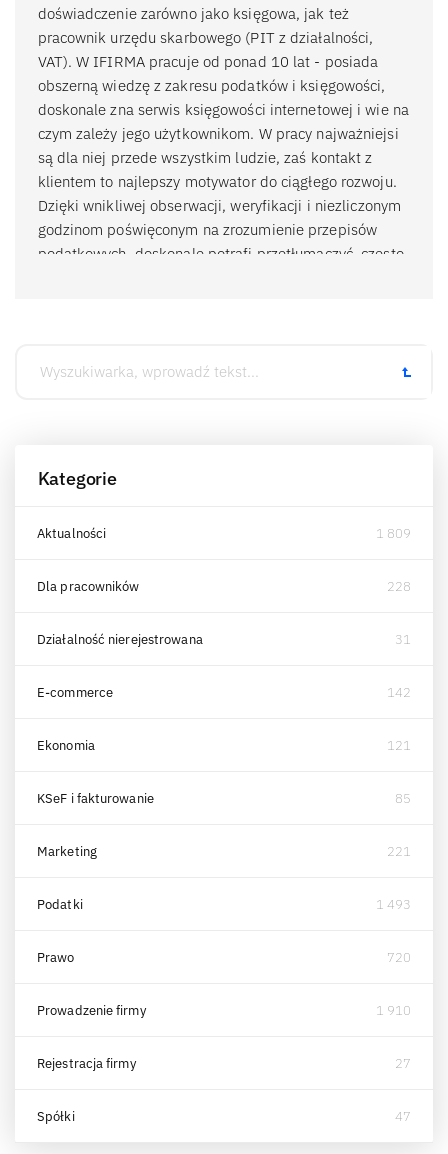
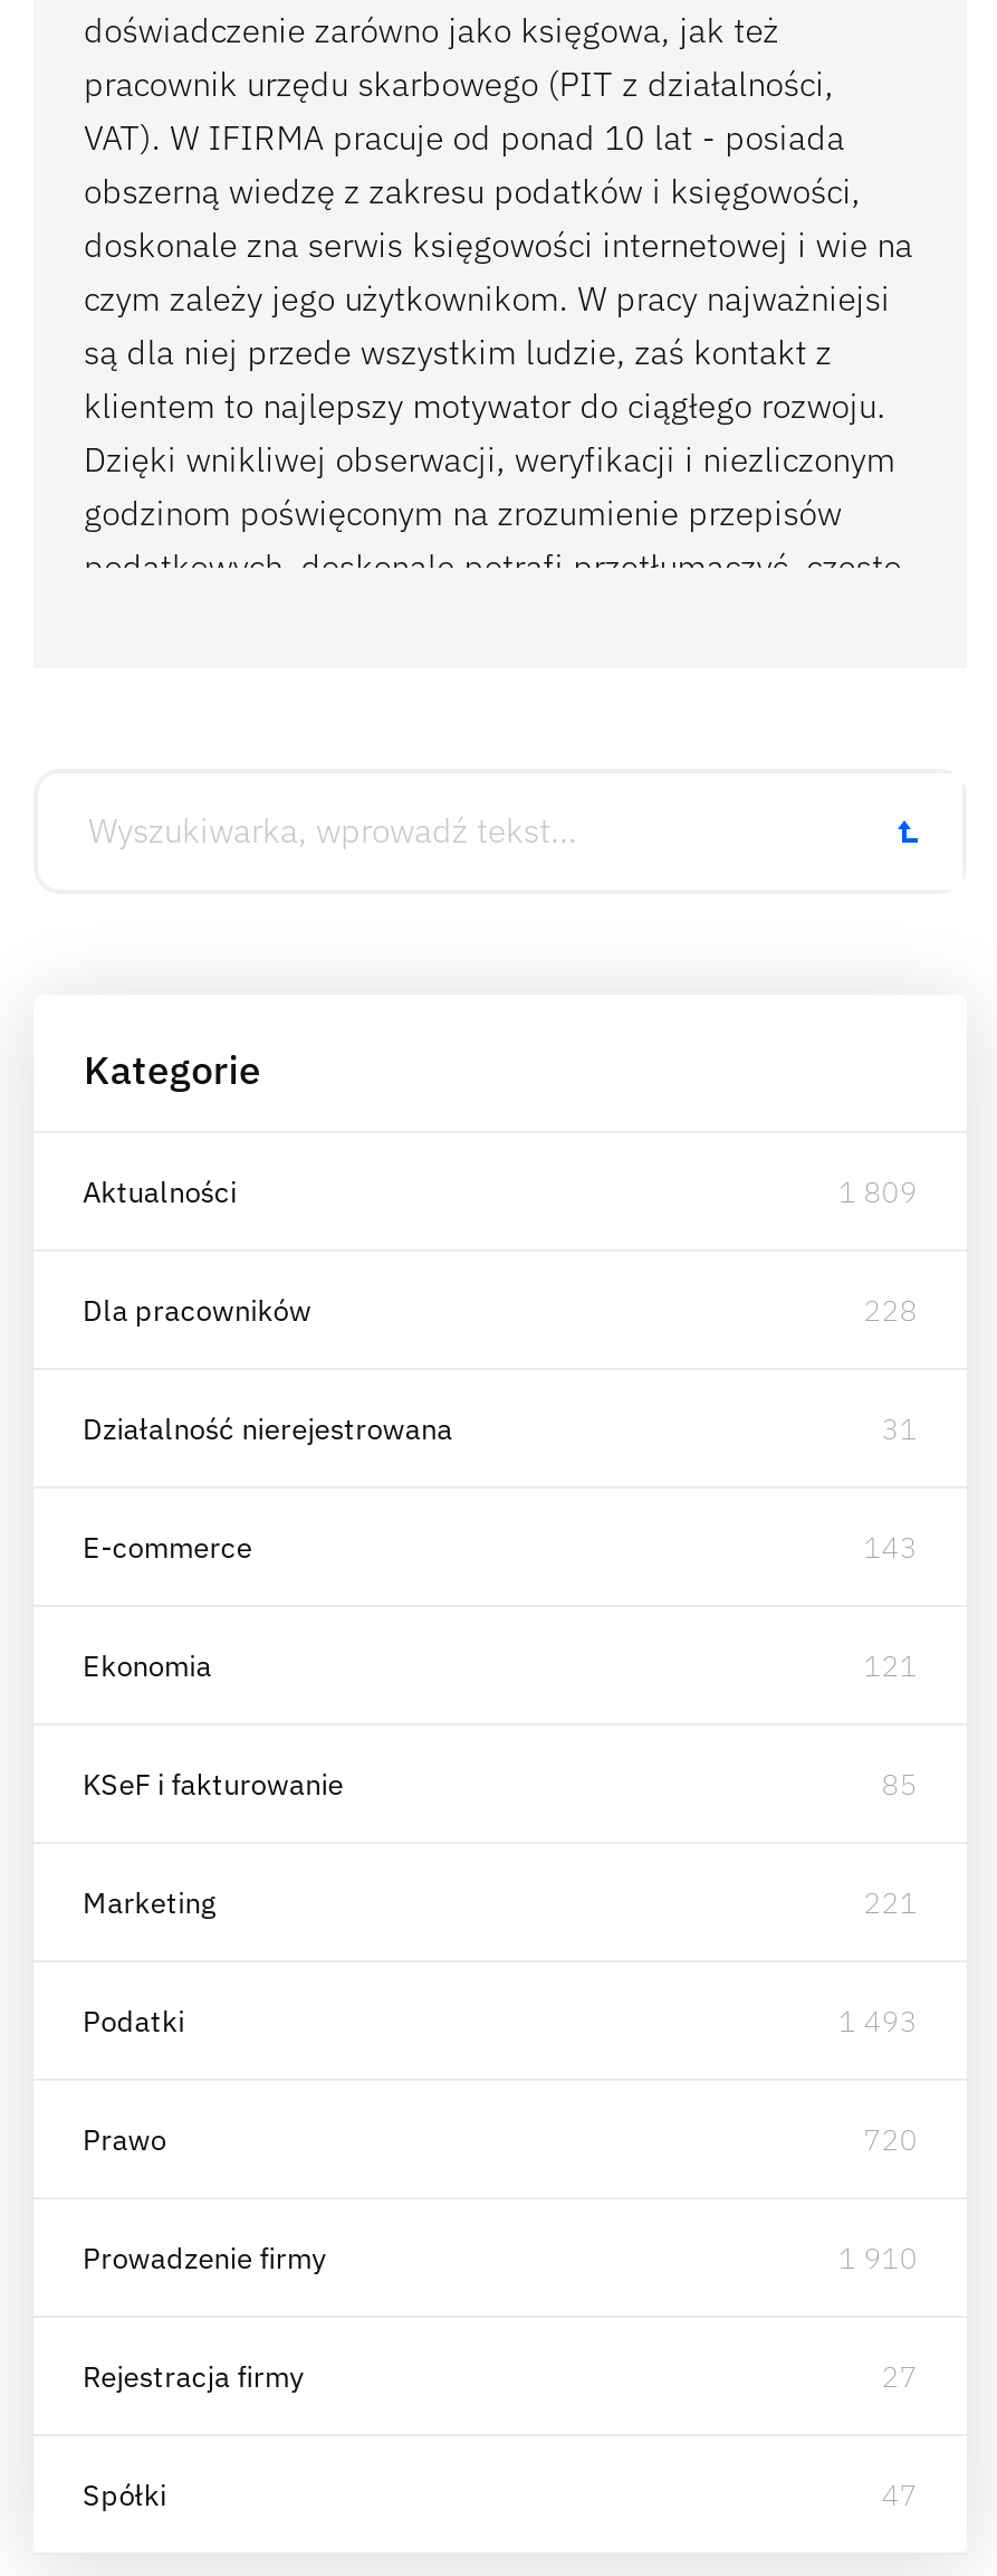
[387,684,411,701] 142 -> [863,1529,918,1567] 143

